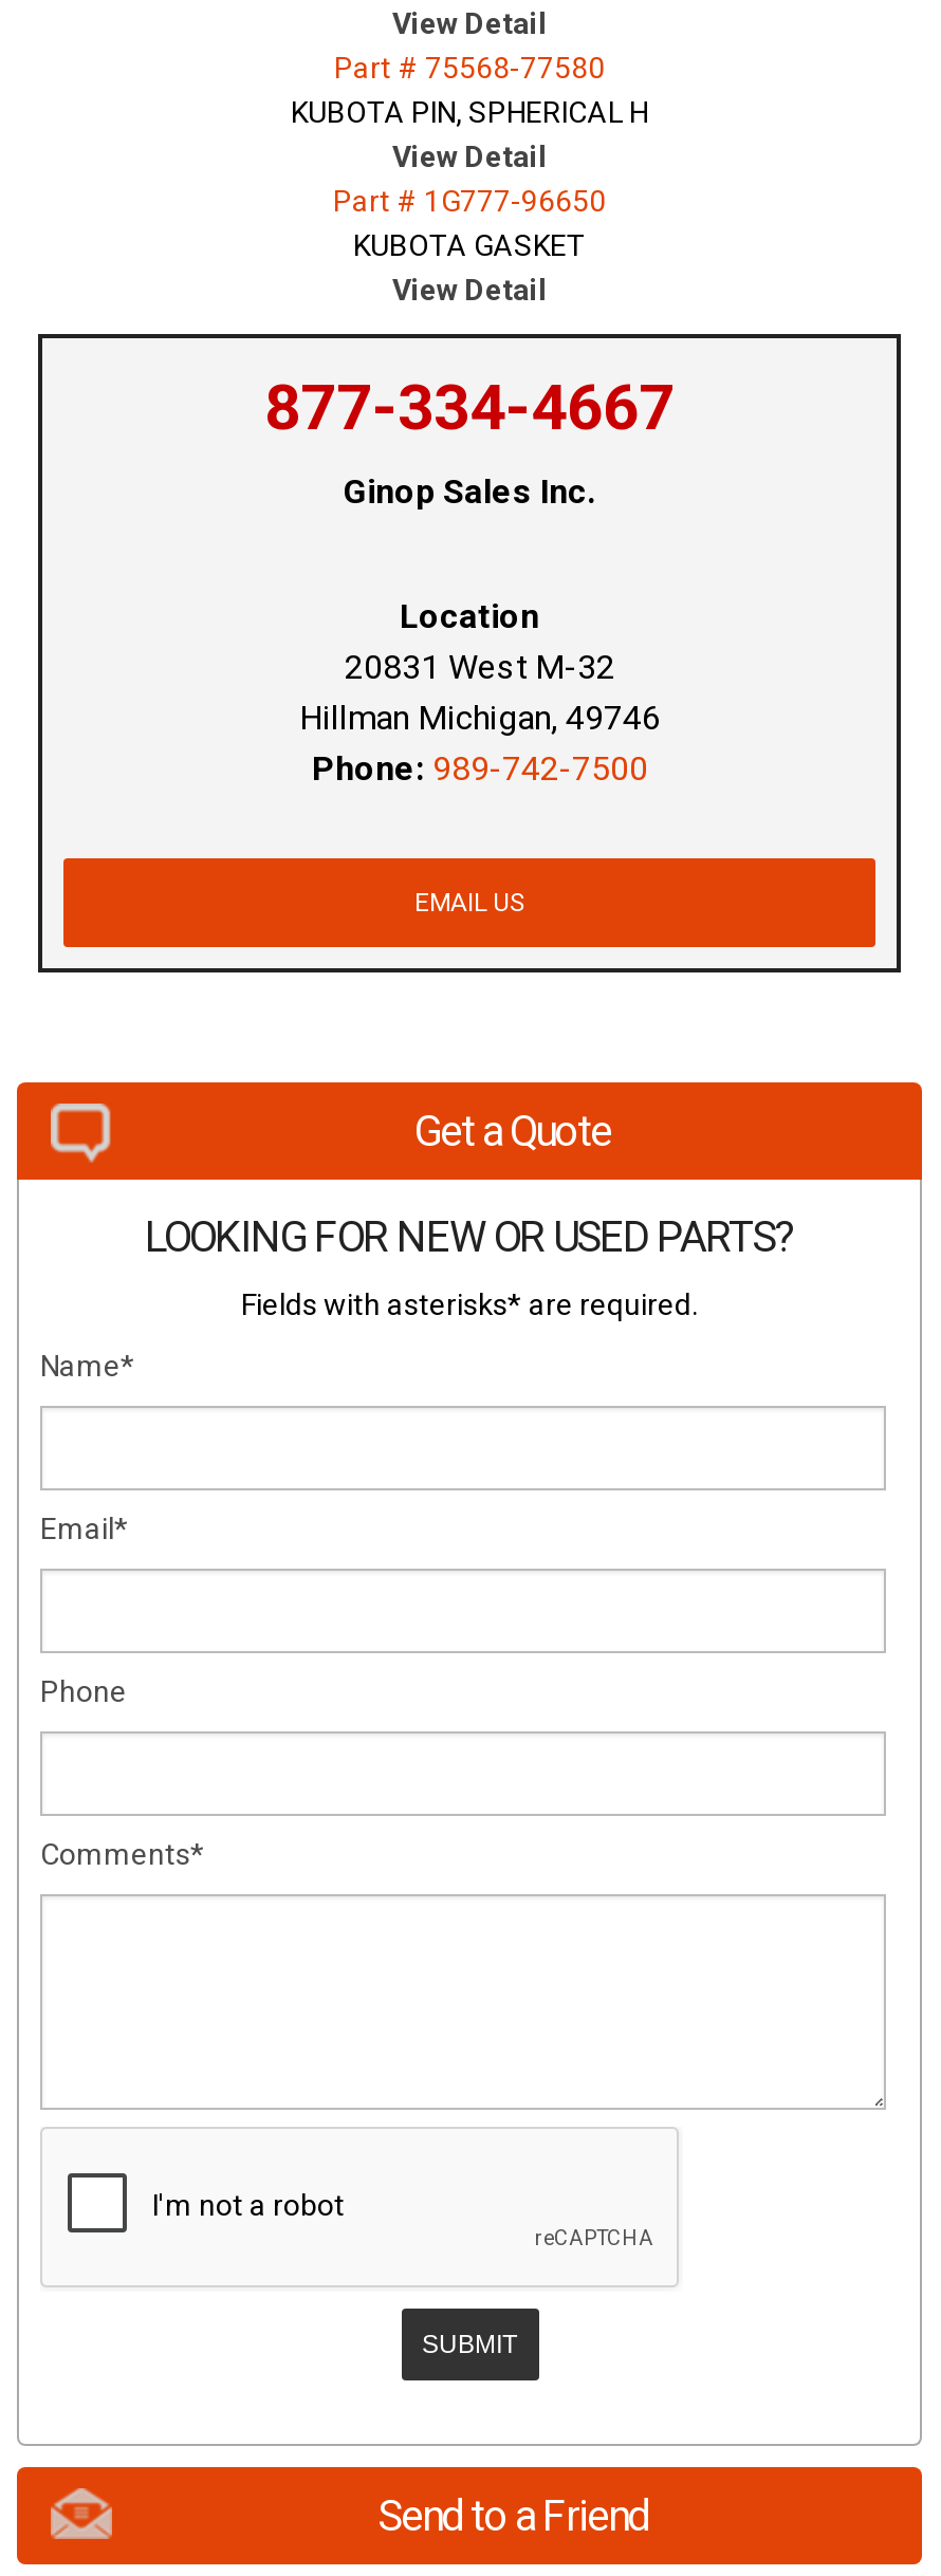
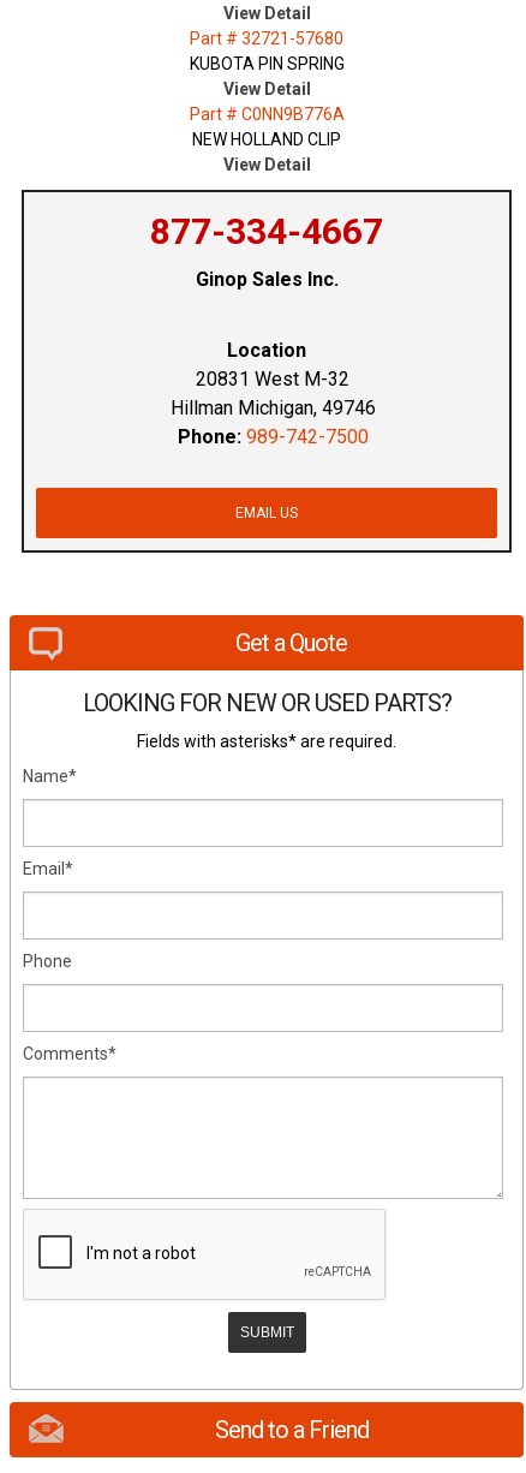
[291,52,648,130] Part # 75568-77580 | KUBOTA PIN, SPHERICAL H -> [189,29,344,74] Part # 32721-57680 | KUBOTA PIN SPRING
[333,185,606,263] Part # 1G777-96650 | KUBOTA GASKET -> [189,105,344,149] Part # C0NN9B776A | NEW HOLLAND CLIP

